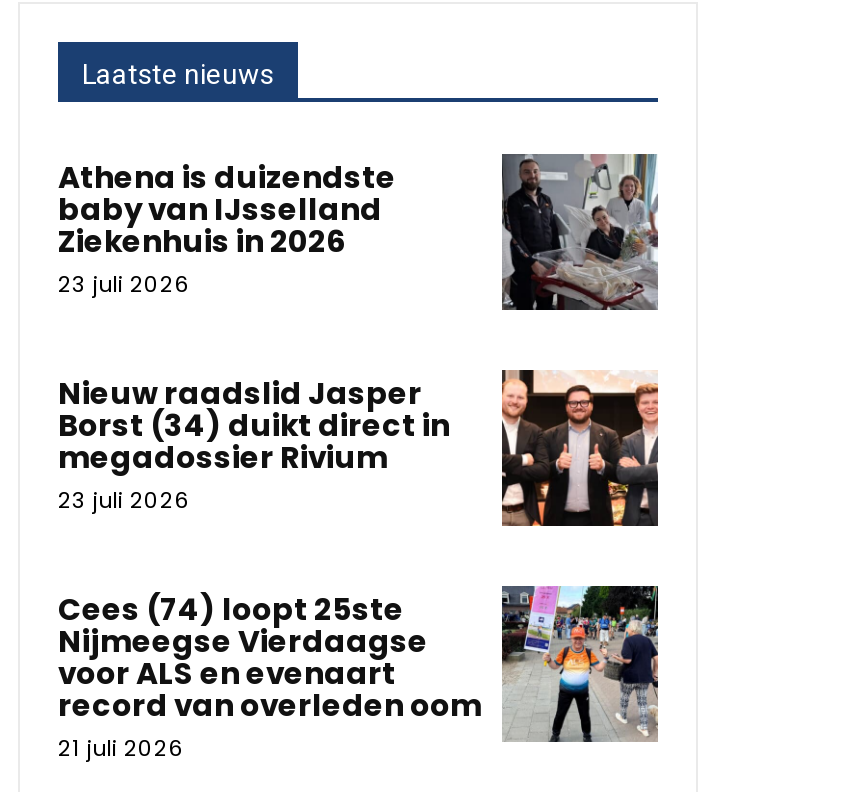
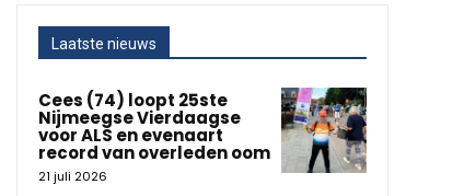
[58,152,658,516] [image] | Athena is duizendste | baby van IJsselland | Ziekenhuis in 2026 | 23 juli 2026 | Nieuw raadslid Jasper | Borst (34) duikt direct in | megadossier Rivium | 23 juli 2026 -> none
[500,368,660,528] [image] -> none

